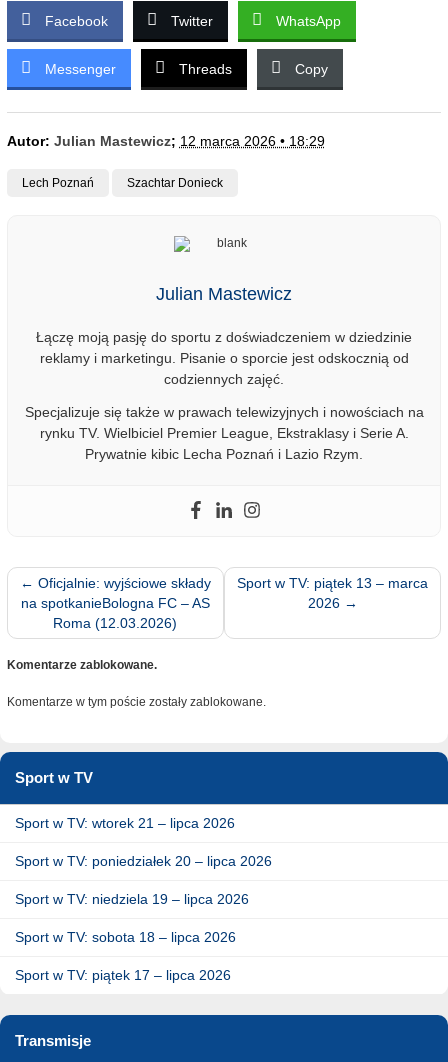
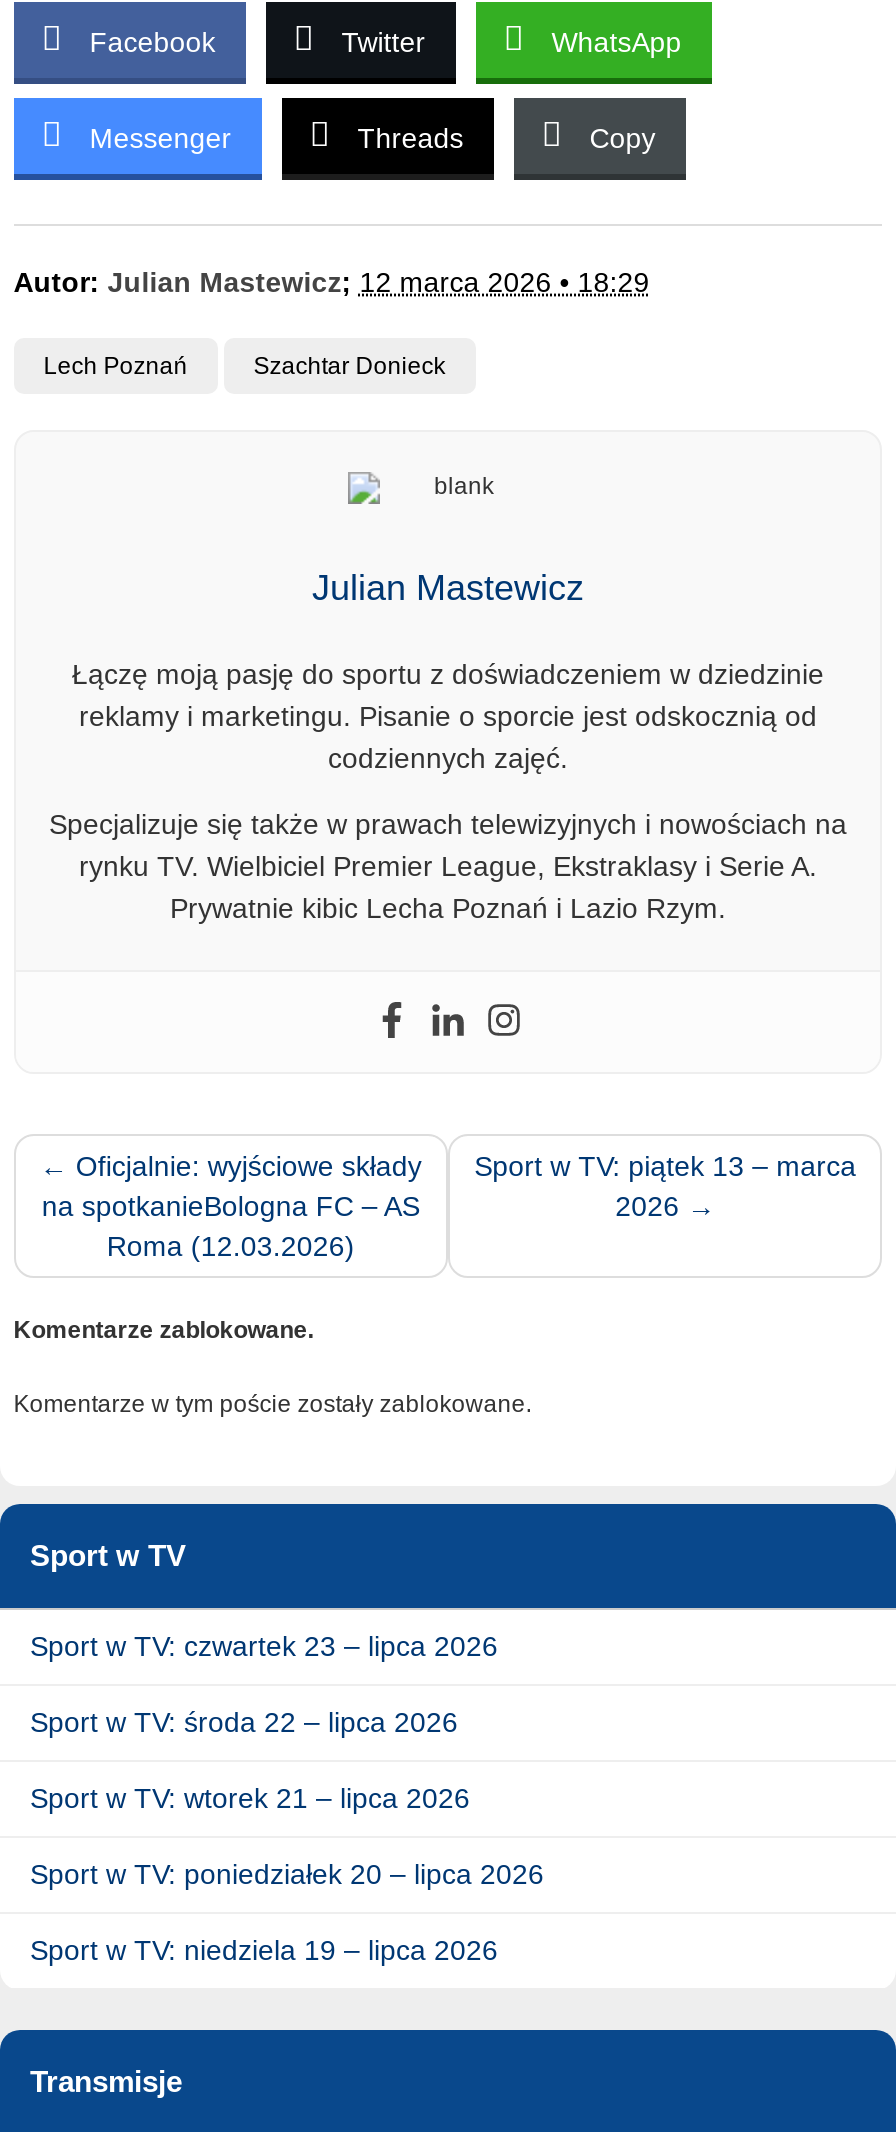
none -> [30,1630,498,1738] Sport w TV: czwartek 23 – lipca 2026 | Sport w TV: środa 22 – lipca 2026
moved [15,815,272,907] -> [30,1782,544,1966]: Sport w TV: wtorek 21 – lipca 2026 | Sport w TV: poniedziałek 20 – lipca 2026 | Sport w TV: niedziela 19 – lipca 2026
[15,929,236,983] Sport w TV: sobota 18 – lipca 2026 | Sport w TV: piątek 17 – lipca 2026 -> none

